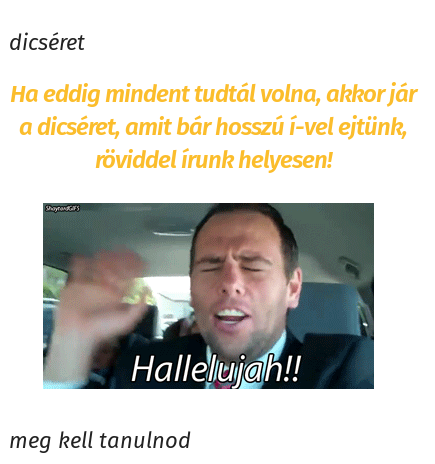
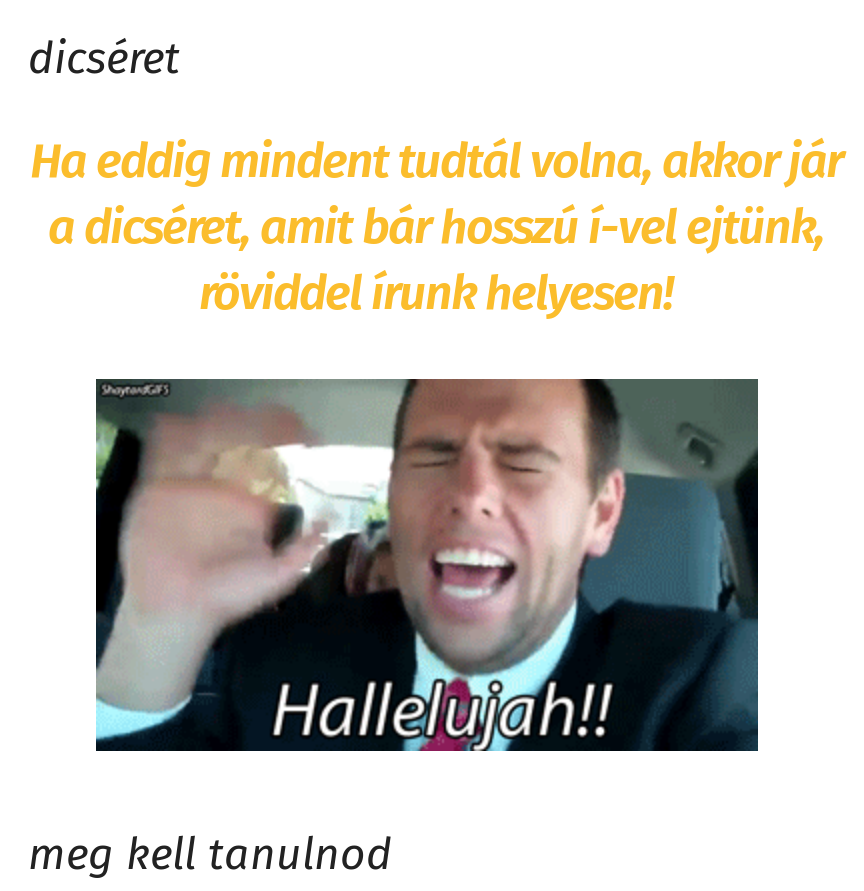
[42,202,374,390] [image] -> [94,377,758,753] [image]

